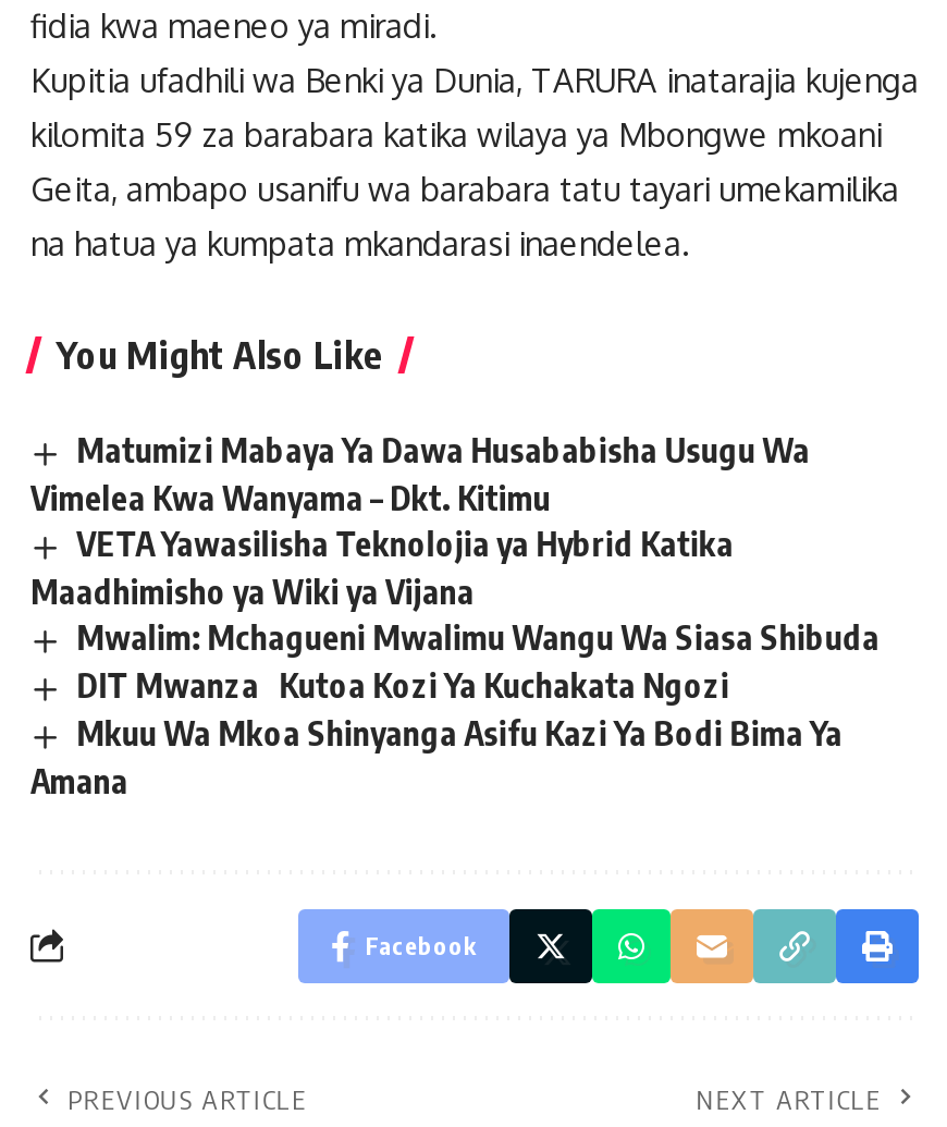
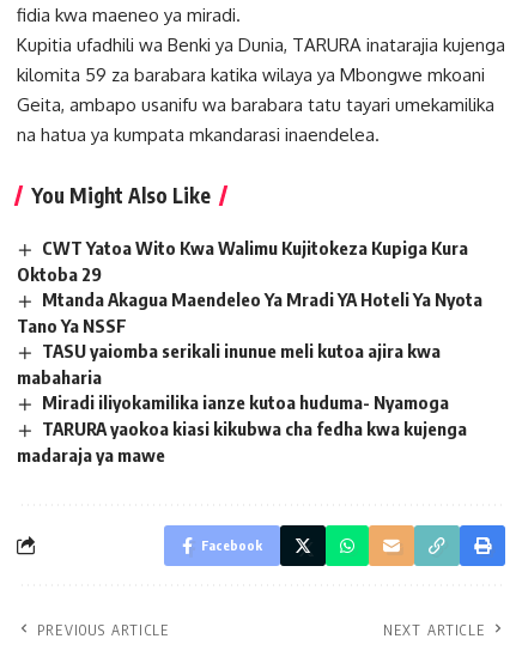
[30,431,880,800] Matumizi Mabaya Ya Dawa Husababisha Usugu Wa | Vimelea Kwa Wanyama – Dkt. Kitimu | VETA Yawasilisha Teknolojia ya Hybrid Katika | Maadhimisho ya Wiki ya Vijana | Mwalim: Mchagueni Mwalimu Wangu Wa Siasa Shibuda | DIT Mwanza Kutoa Kozi Ya Kuchakata Ngozi | Mkuu Wa Mkoa Shinyanga Asifu Kazi Ya Bodi Bima Ya | Amana -> [17,237,483,465] CWT Yatoa Wito Kwa Walimu Kujitokeza Kupiga Kura | Oktoba 29 | Mtanda Akagua Maendeleo Ya Mradi YA Hoteli Ya Nyota | Tano Ya NSSF | TASU yaiomba serikali inunue meli kutoa ajira kwa | mabaharia | Miradi iliyokamilika ianze kutoa huduma- Nyamoga | TARURA yaokoa kiasi kikubwa cha fedha kwa kujenga | madaraja ya mawe

